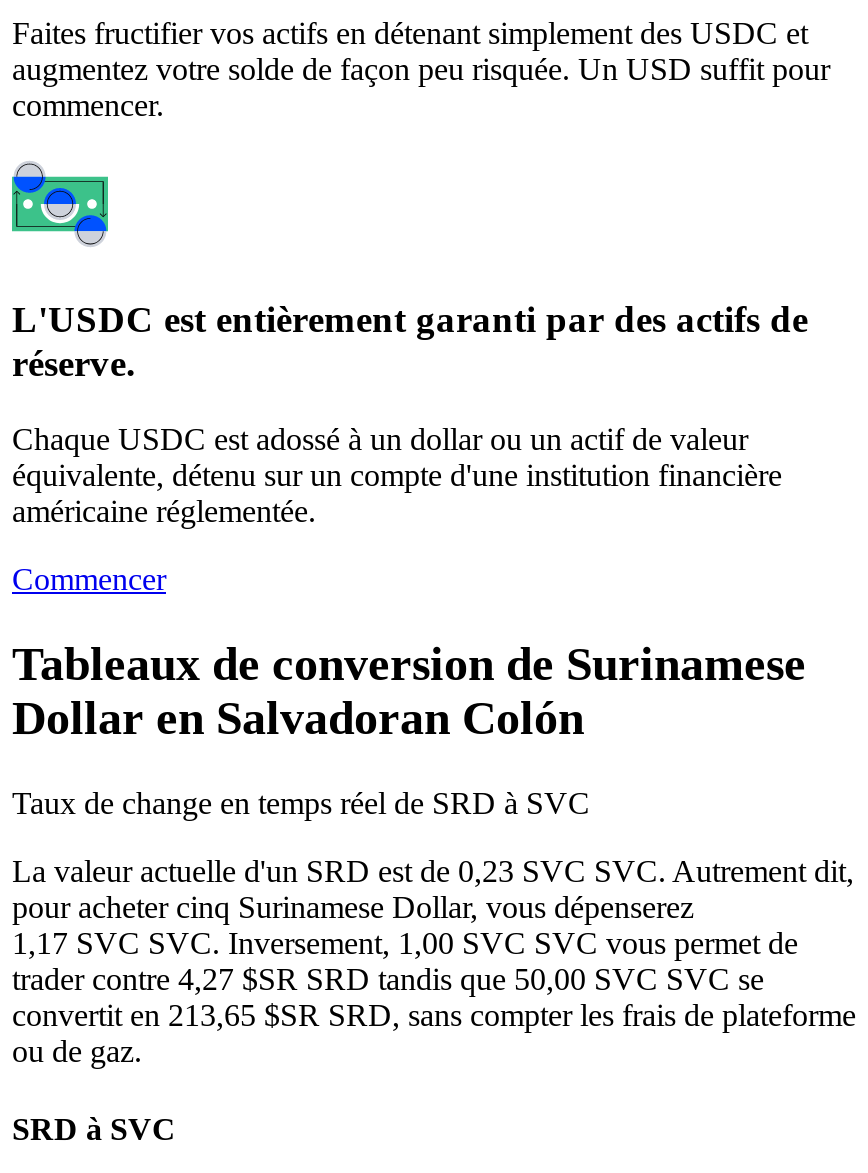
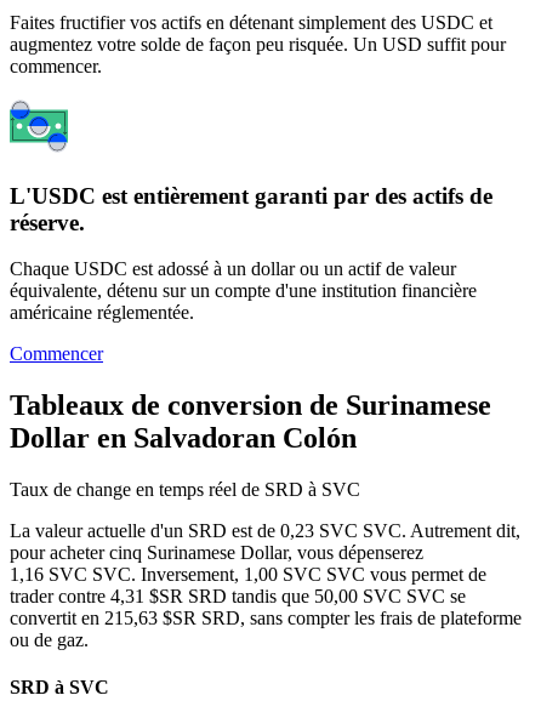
[12,926,798,960] 1,17 SVC SVC. Inversement, 1,00 SVC SVC vous permet de -> [10,564,486,585] 1,16 SVC SVC. Inversement, 1,00 SVC SVC vous permet de
[12,962,764,996] trader contre 4,27 $SR SRD tandis que 50,00 SVC SVC se -> [10,586,466,607] trader contre 4,31 $SR SRD tandis que 50,00 SVC SVC se
[12,998,856,1032] convertit en 213,65 $SR SRD, sans compter les frais de plateforme -> [10,608,522,628] convertit en 215,63 $SR SRD, sans compter les frais de plateforme

